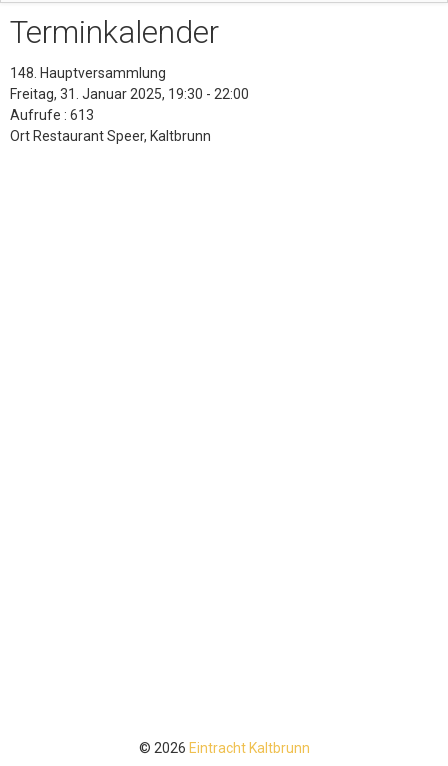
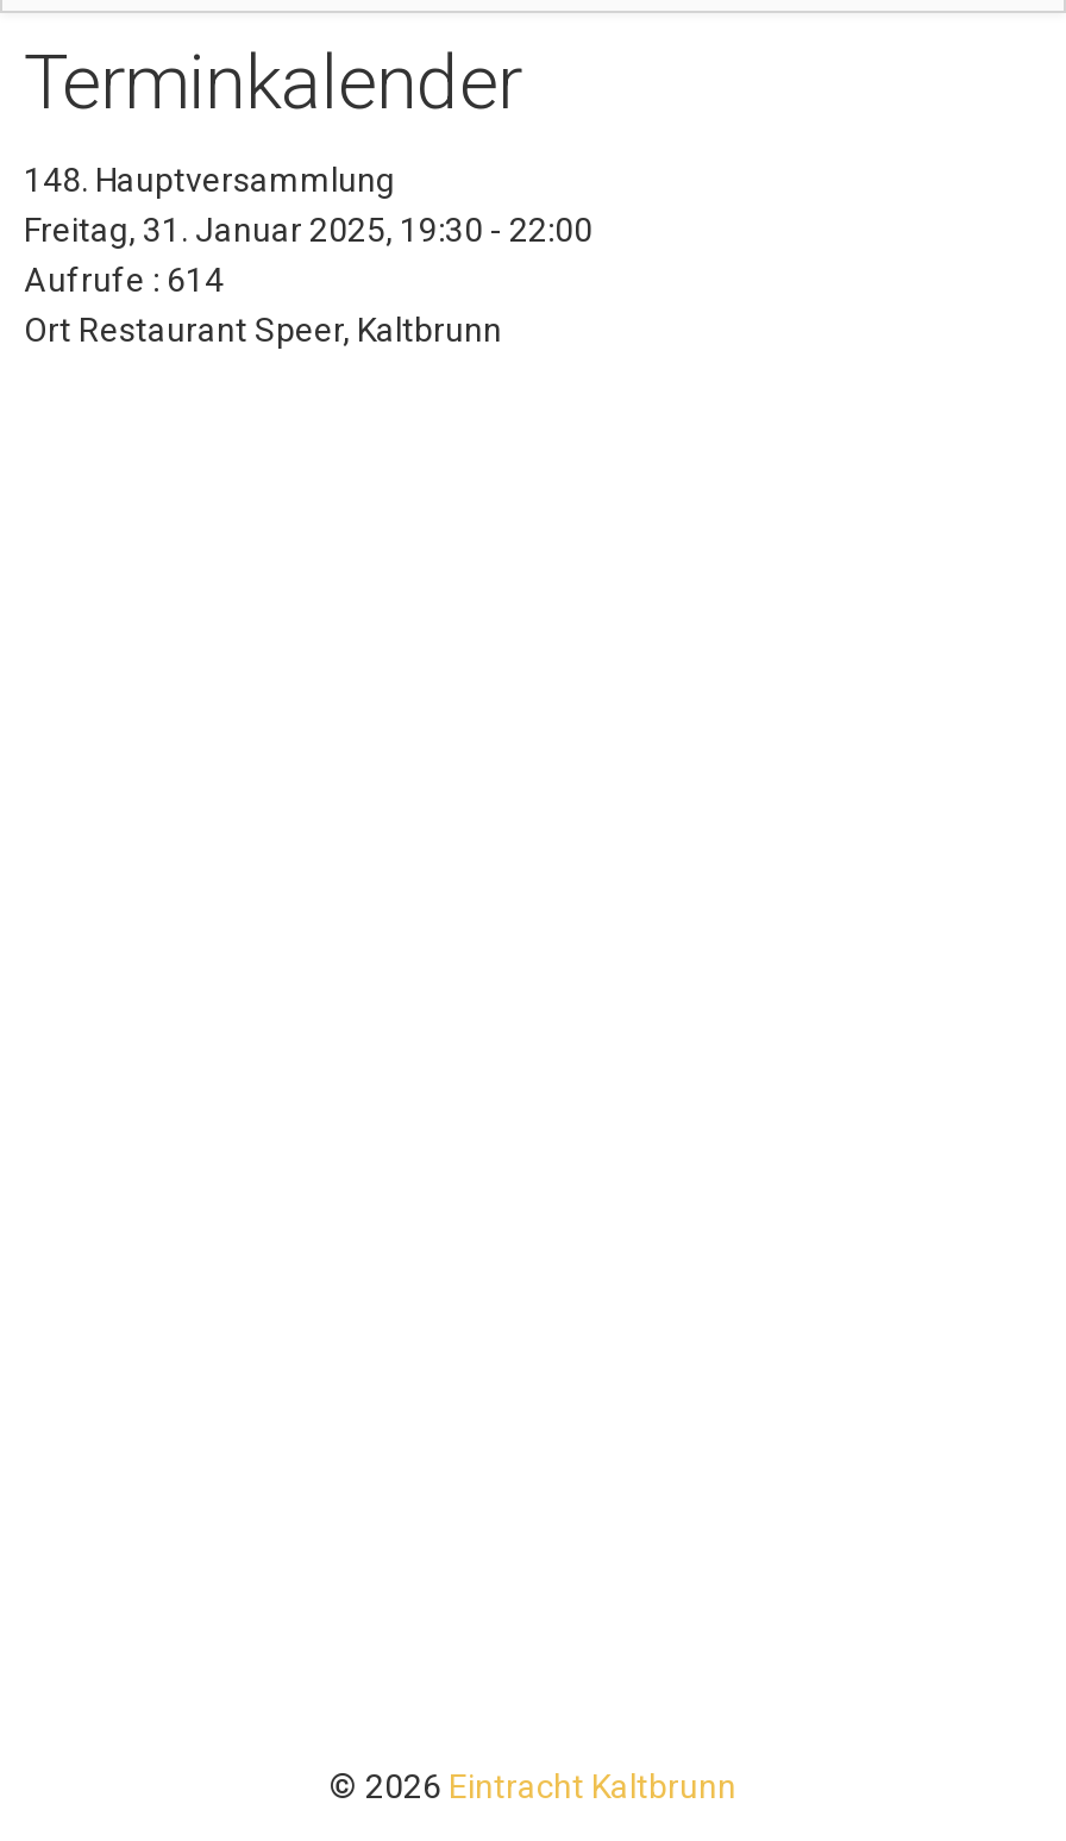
[10,107,94,123] Aufrufe: 613 -> [24,261,224,299] Aufrufe: 614

